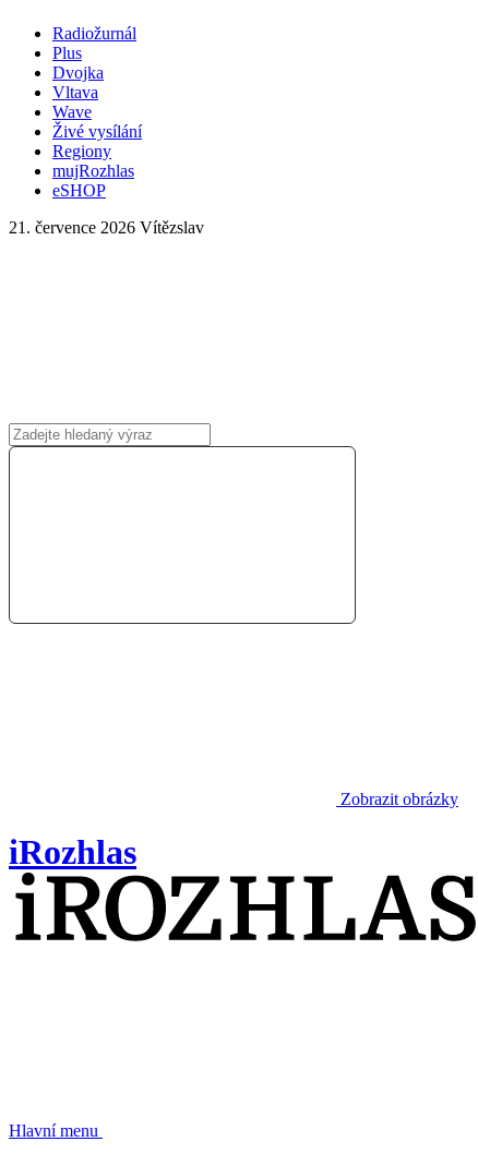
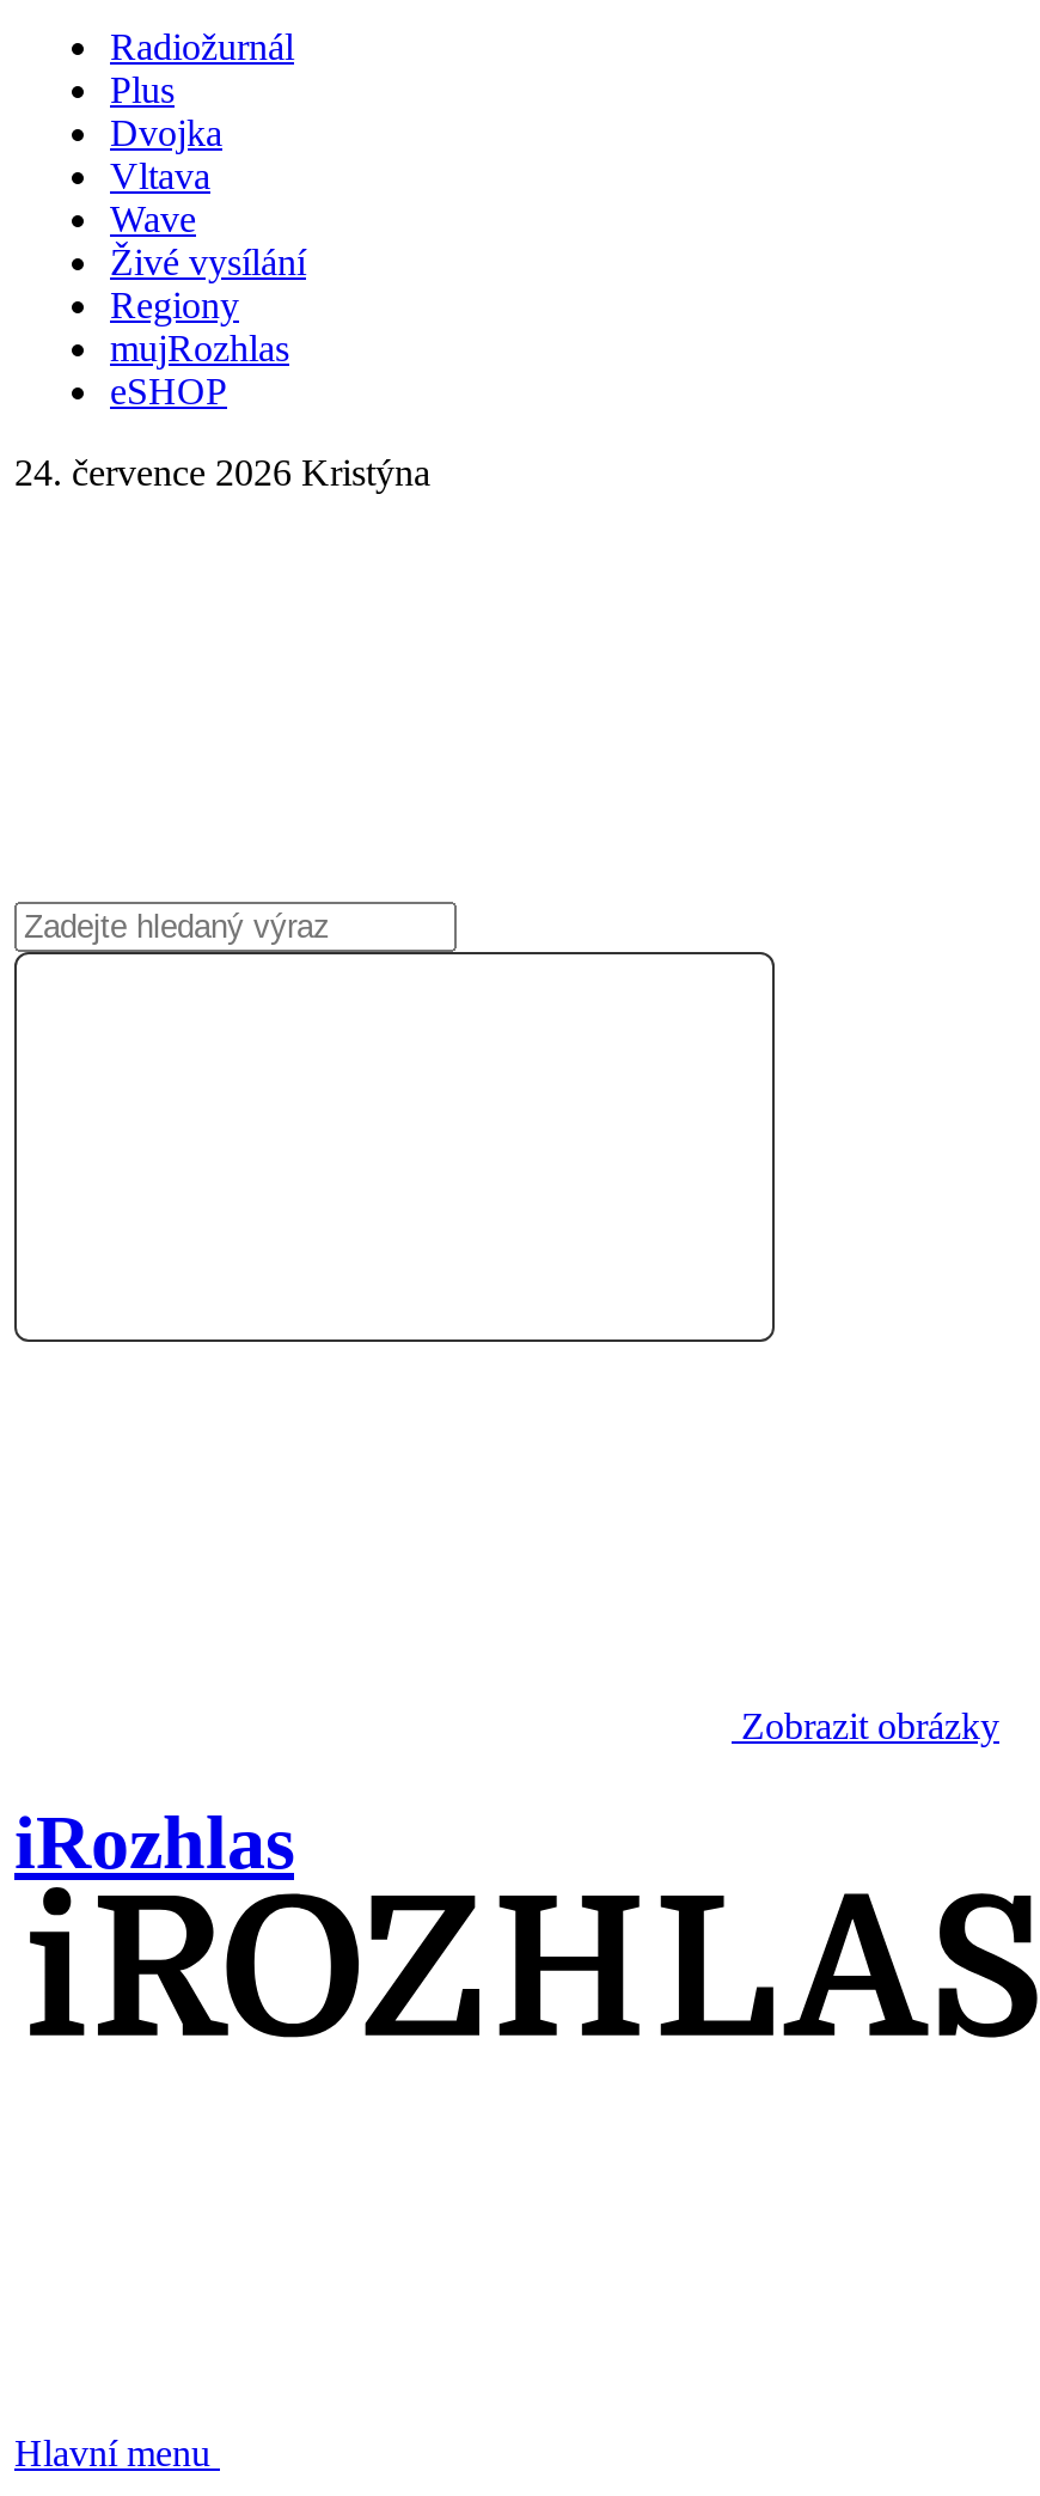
[9,218,204,237] 21. července 2026 Vítězslav -> [14,452,430,493] 24. července 2026 Kristýna

